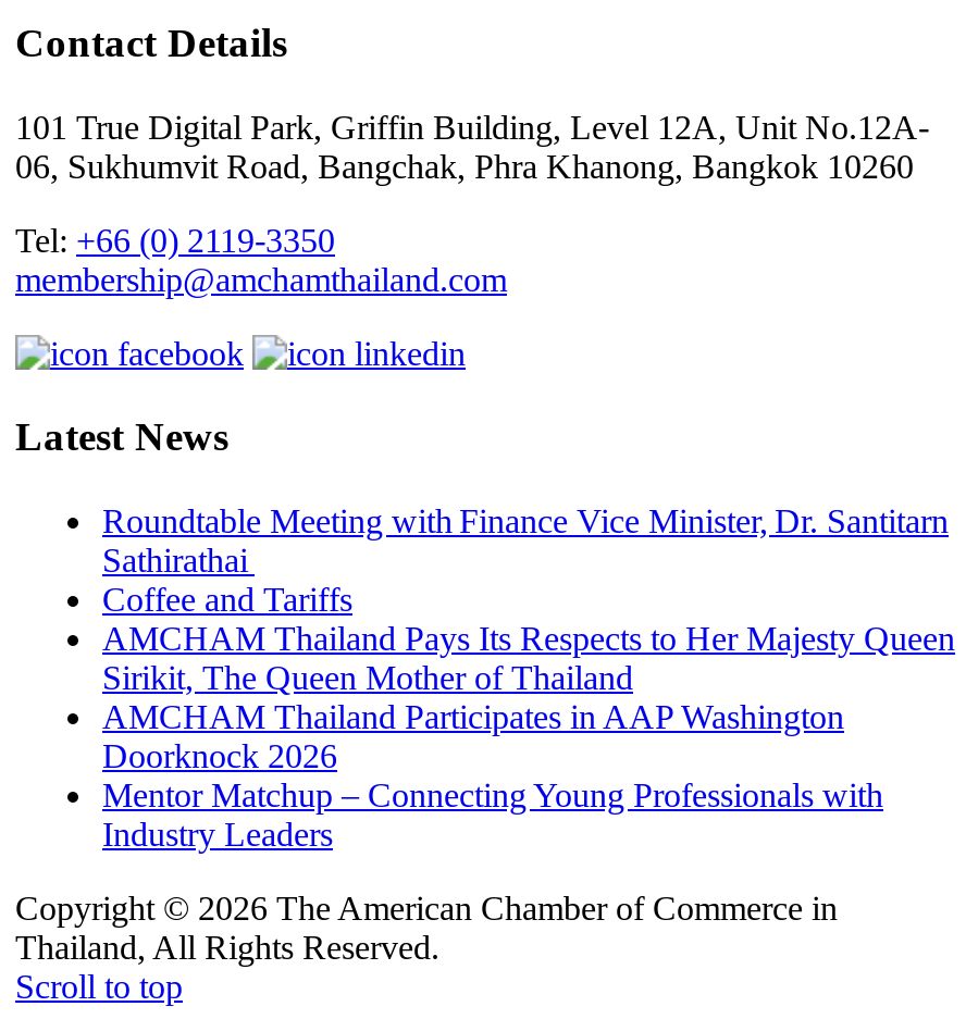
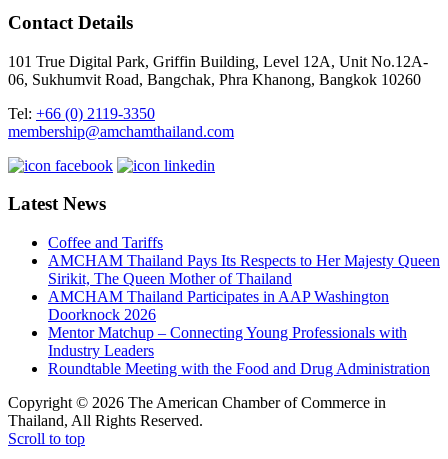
[102,502,949,579] Roundtable Meeting with Finance Vice Minister, Dr. Santitarn | Sathirathai -> none
moved [102,581,955,853] -> [48,234,440,359]: Coffee and Tariffs | AMCHAM Thailand Pays Its Respects to Her Majesty Queen | Sirikit, The Queen Mother of Thailand | AMCHAM Thailand Participates in AAP Washington | Doorknock 2026 | Mentor Matchup – Connecting Young Professionals with | Industry Leaders
none -> [48,360,430,377] Roundtable Meeting with the Food and Drug Administration

